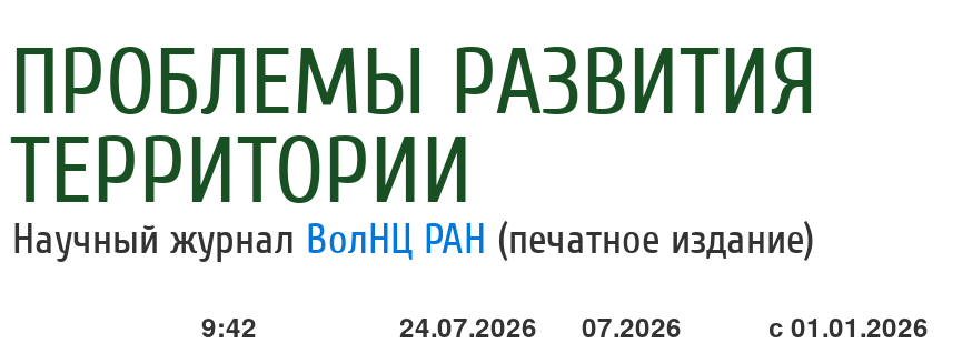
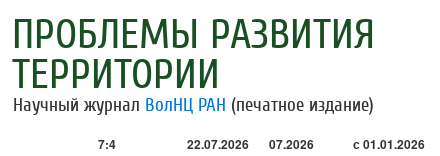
[201,306,257,346] 9:42 -> [98,135,116,153] 7:4
[399,306,682,346] 24.07.2026 07.2026 -> [187,135,314,153] 22.07.2026 07.2026

